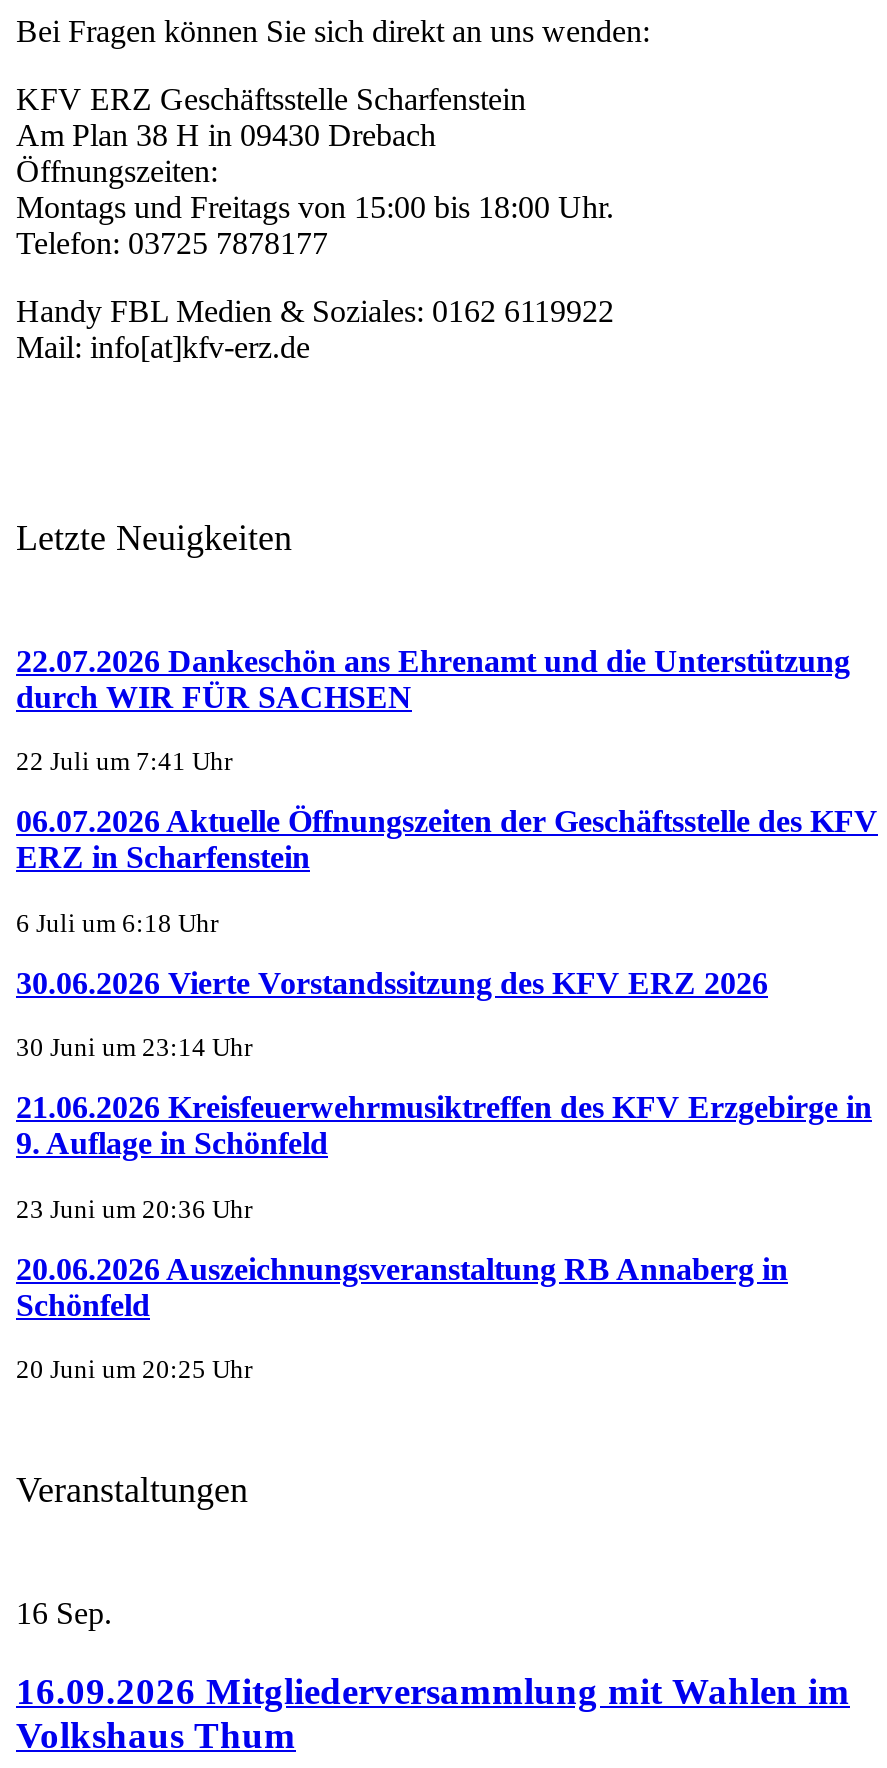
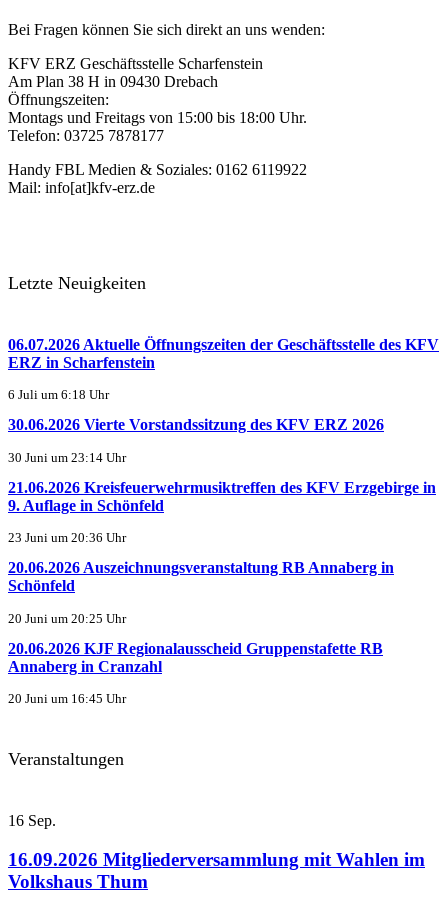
[16,644,850,776] 22.07.2026 Dankeschön ans Ehrenamt und die Unterstützung | durch WIR FÜR SACHSEN | 22 Juli um 7:41 Uhr -> none
moved [16,805,878,1384] -> [8,336,439,626]: 06.07.2026 Aktuelle Öffnungszeiten der Geschäftsstelle des KFV | ERZ in Scharfenstein | 6 Juli um 6:18 Uhr | ... | Schönfeld | 20 Juni um 20:25 Uhr
none -> [8,640,383,706] 20.06.2026 KJF Regionalausscheid Gruppenstafette RB | Annaberg in Cranzahl | 20 Juni um 16:45 Uhr

